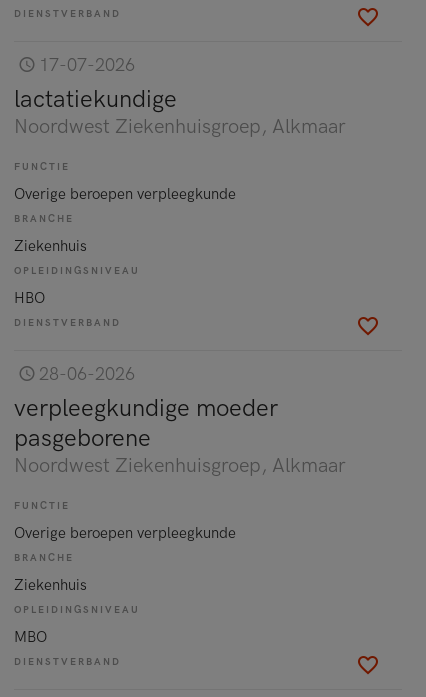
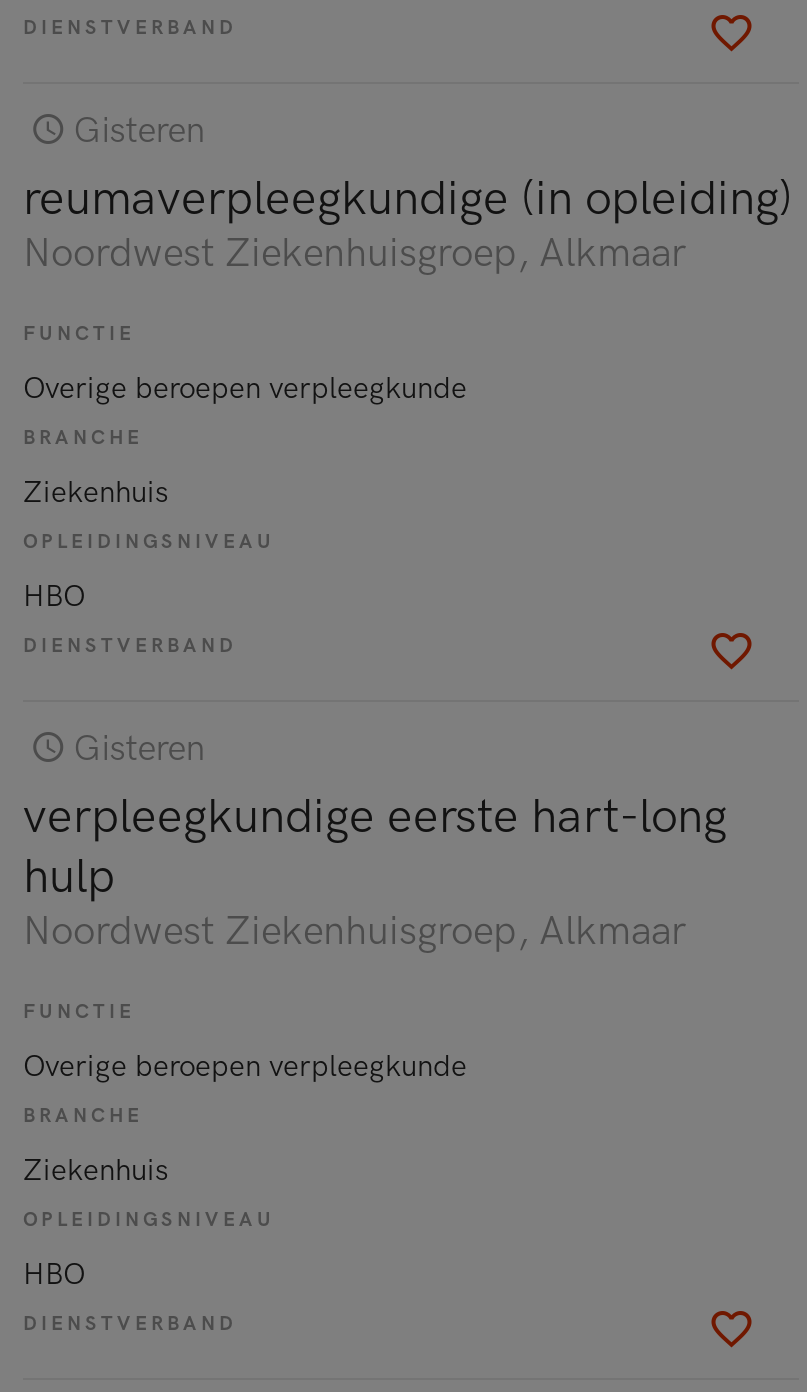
[14,55,177,114] 17-07-2026 | lactatiekundige -> [23,110,793,228] Gisteren | reumaverpleegkundige (in opleiding)
[14,364,278,453] 28-06-2026 | verpleegkundige moeder | pasgeborene -> [23,728,727,906] Gisteren | verpleegkundige eerste hart-long | hulp
[14,627,47,645] MBO -> [23,1255,85,1291] HBO

